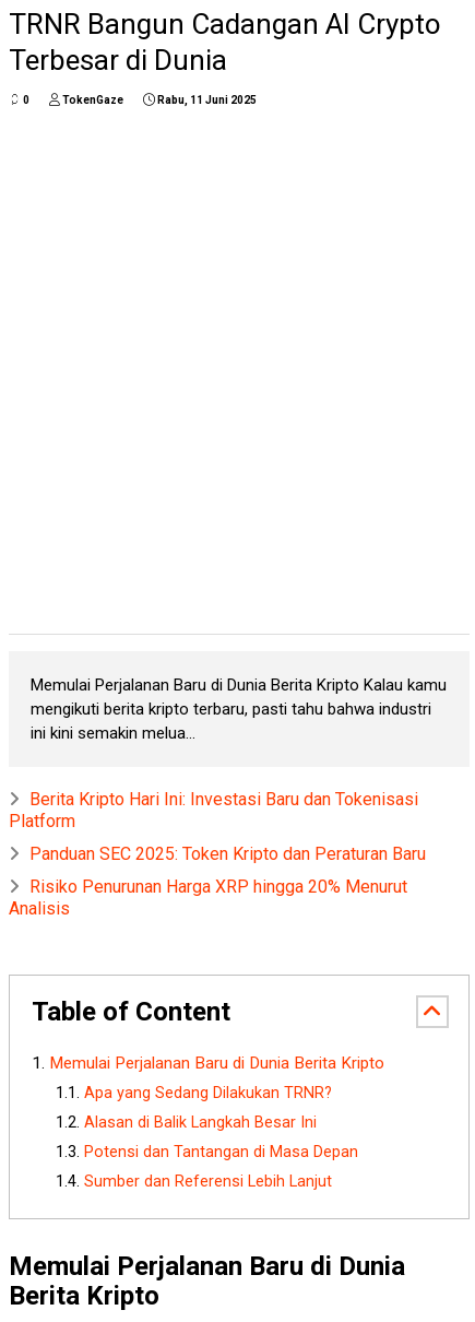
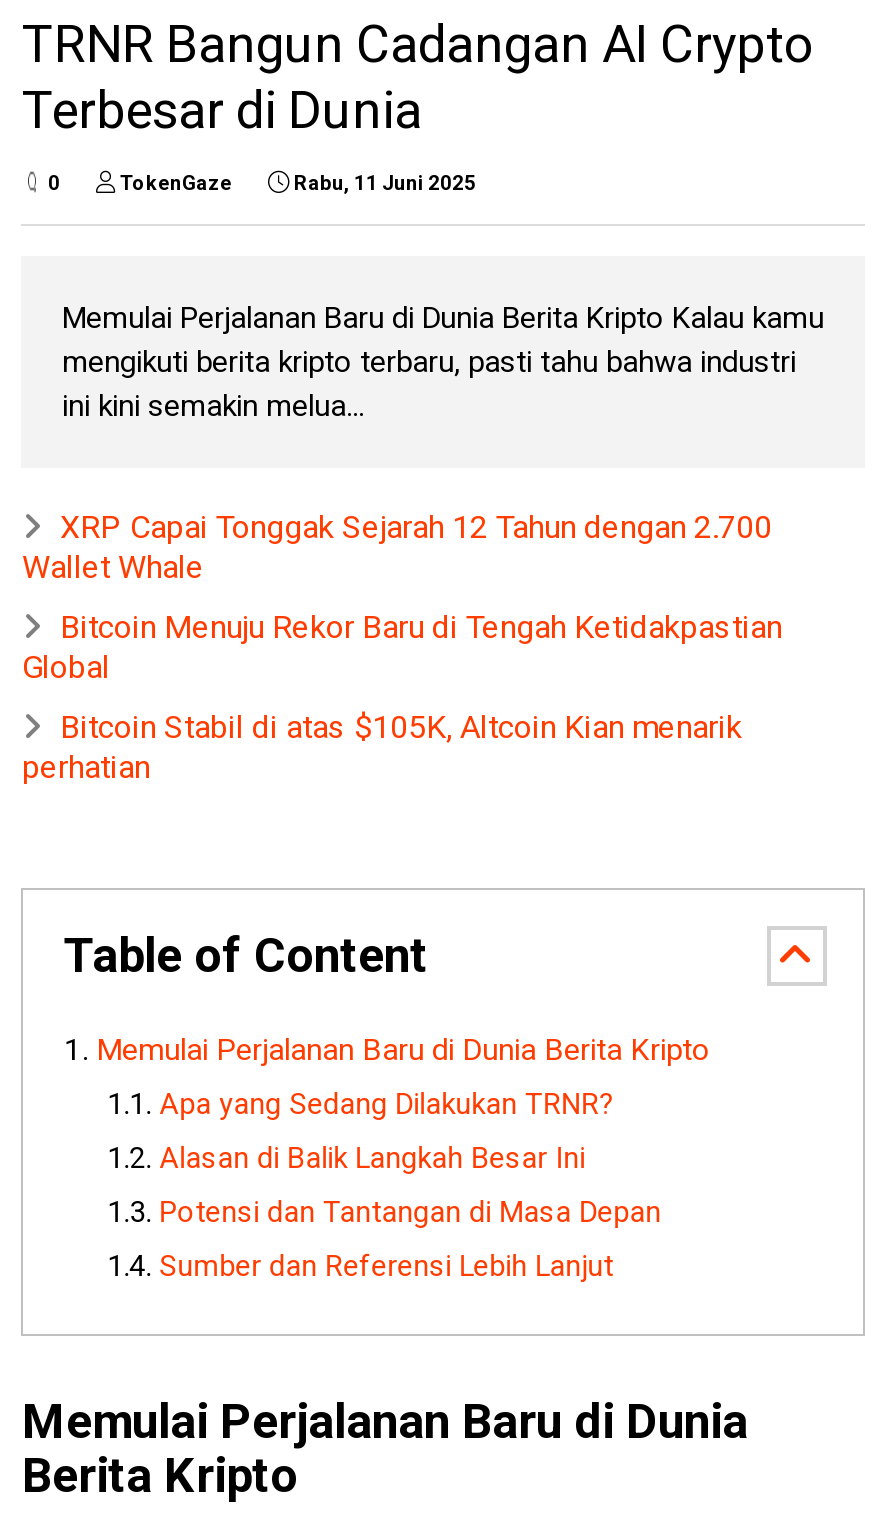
moved [31,675,447,743] -> [62,300,824,424]: Memulai Perjalanan Baru di Dunia Berita Kripto Kalau kamu | mengikuti berita kripto terbaru, pasti tahu bahwa industri | ini kini semakin melua...
[9,789,419,831] Berita Kripto Hari Ini: Investasi Baru dan Tokenisasi | Platform -> [22,508,772,586] XRP Capai Tonggak Sejarah 12 Tahun dengan 2.700 | Wallet Whale
[30,843,426,864] Panduan SEC 2025: Token Kripto dan Peraturan Baru -> [22,608,782,686] Bitcoin Menuju Rekor Baru di Tengah Ketidakpastian | Global
[9,876,408,919] Risiko Penurunan Harga XRP hingga 20% Menurut | Analisis -> [22,708,742,786] Bitcoin Stabil di atas $105K, Altcoin Kian menarik | perhatian

